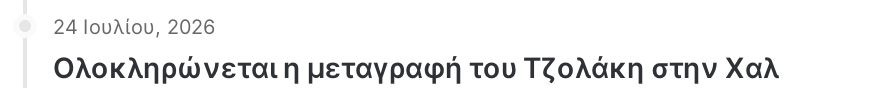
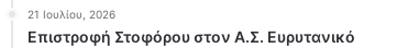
[53,14,779,84] 24 Ιουλίου, 2026 | Ολοκληρώνεται η μεταγραφή του Τζολάκη στην Χαλ -> [27,8,355,46] 21 Ιουλίου, 2026 | Επιστροφή Στοφόρου στον Α.Σ. Ευρυτανικό

